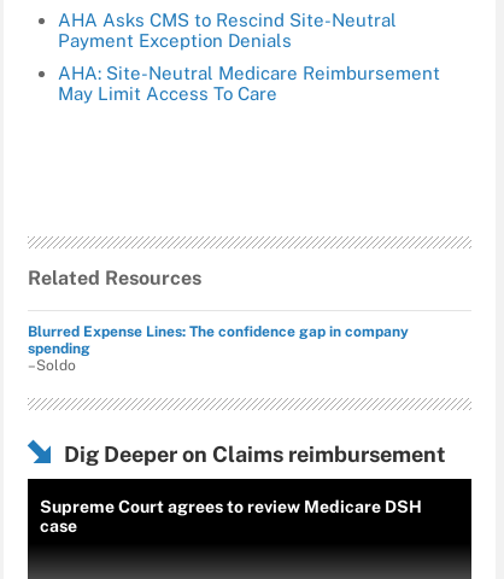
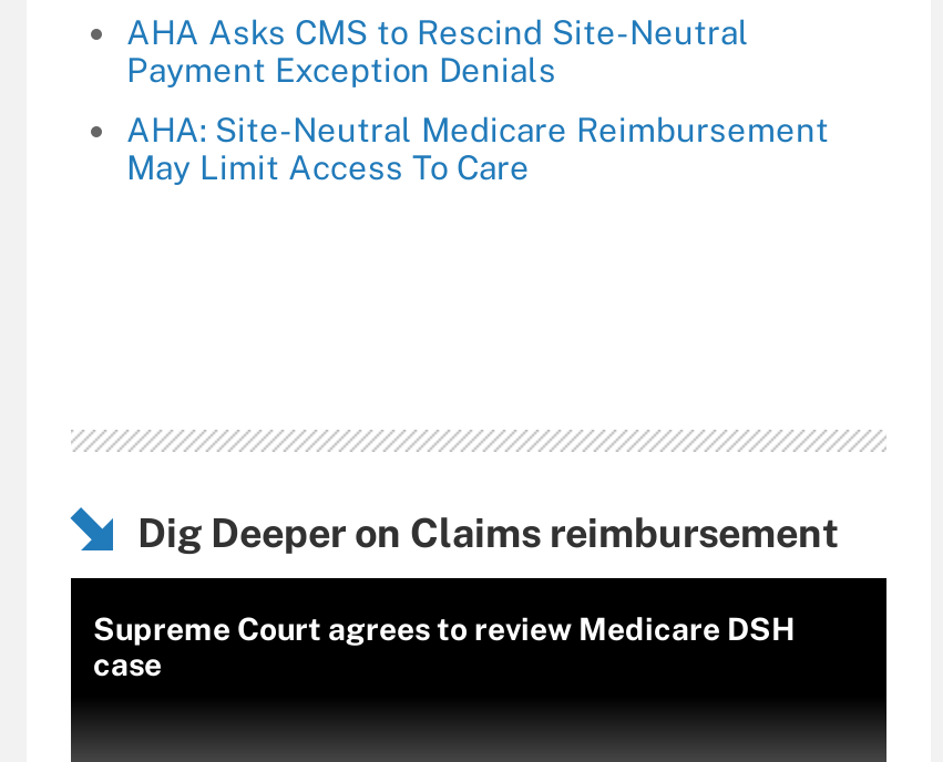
[28,266,409,373] Related Resources | Blurred Expense Lines: The confidence gap in company | spending | –Soldo -> none

